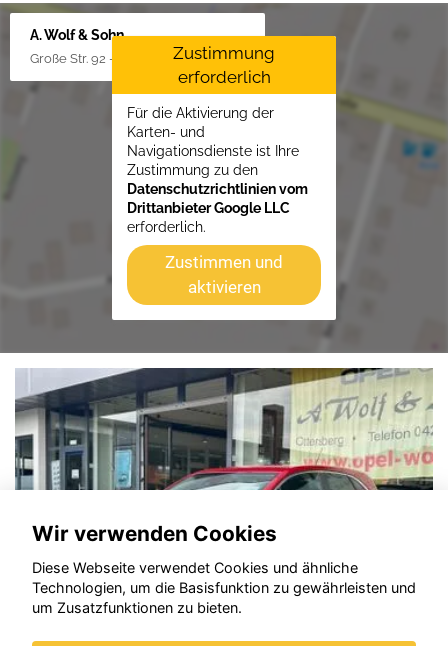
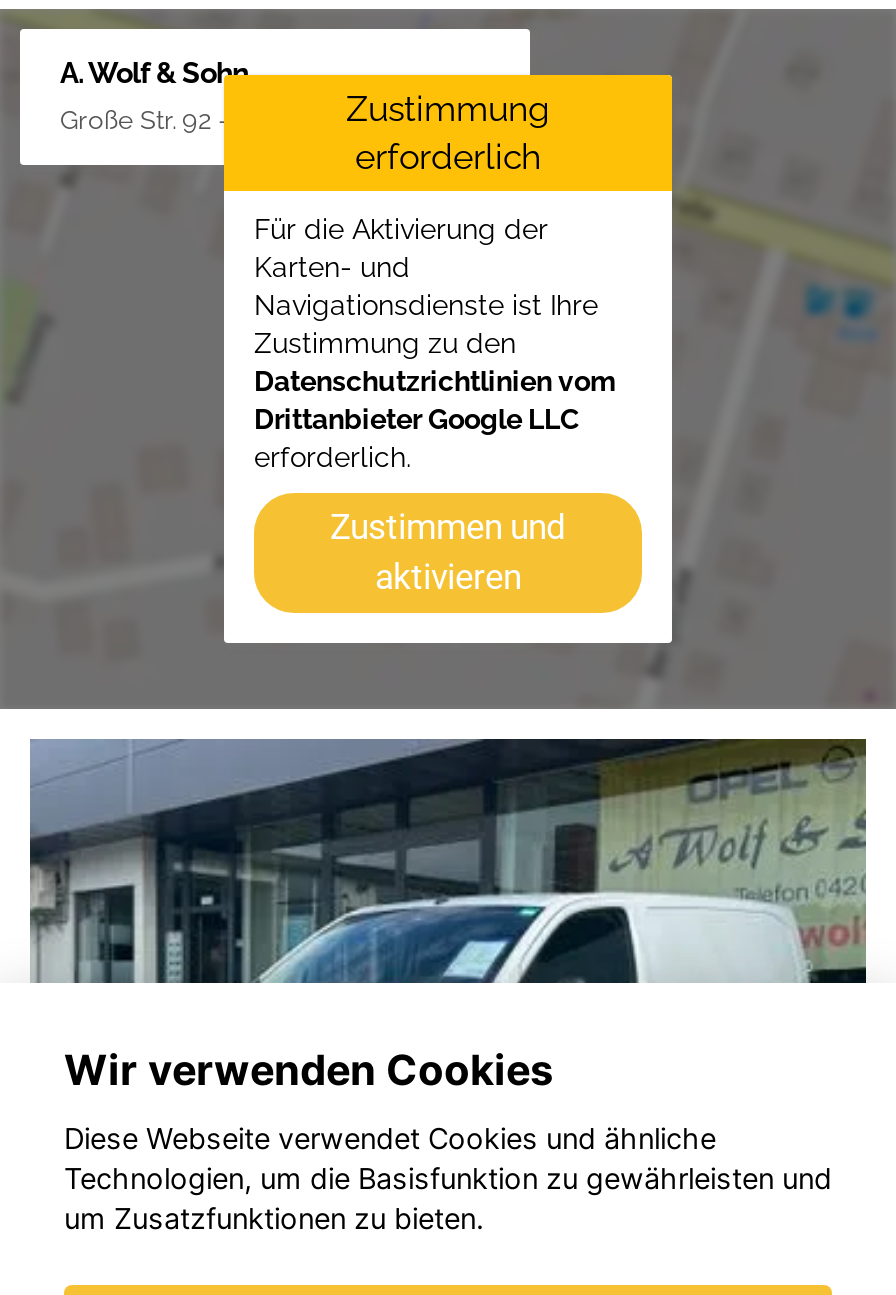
[15,368,433,491] [image] -> [30,739,866,985] [image]

